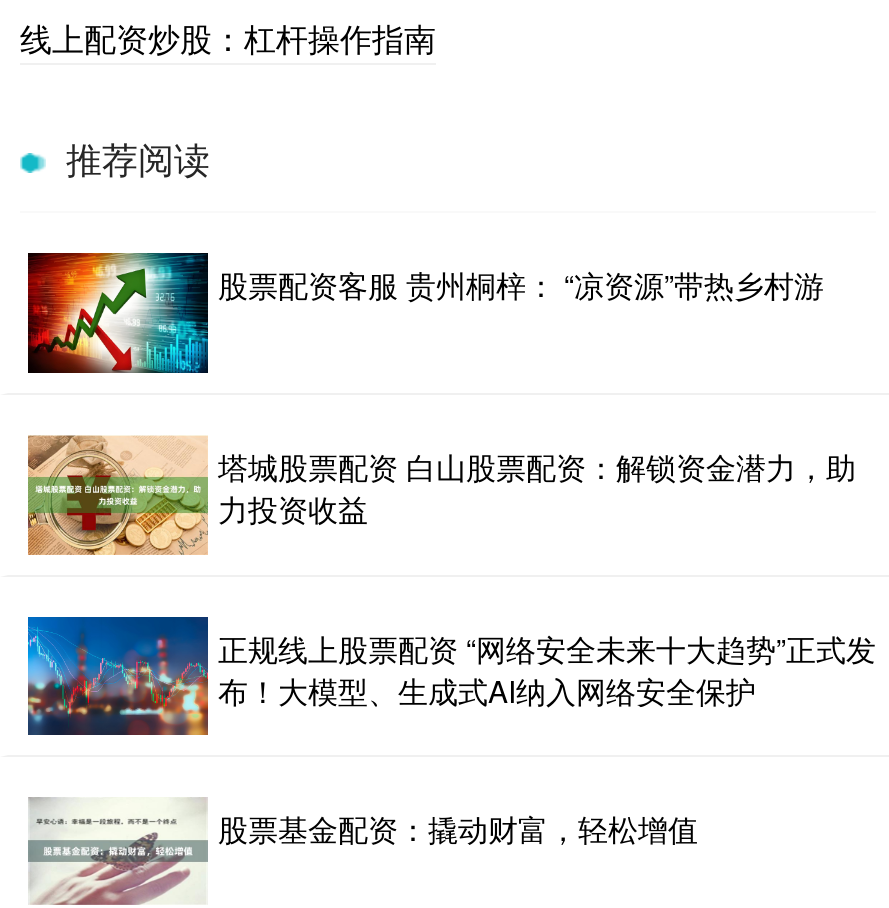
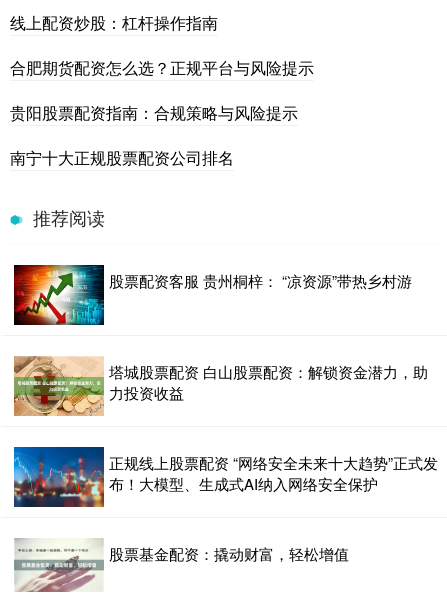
none -> [10,56,314,169] 合肥期货配资怎么选？正规平台与风险提示 | 贵阳股票配资指南：合规策略与风险提示 | 南宁十大正规股票配资公司排名

